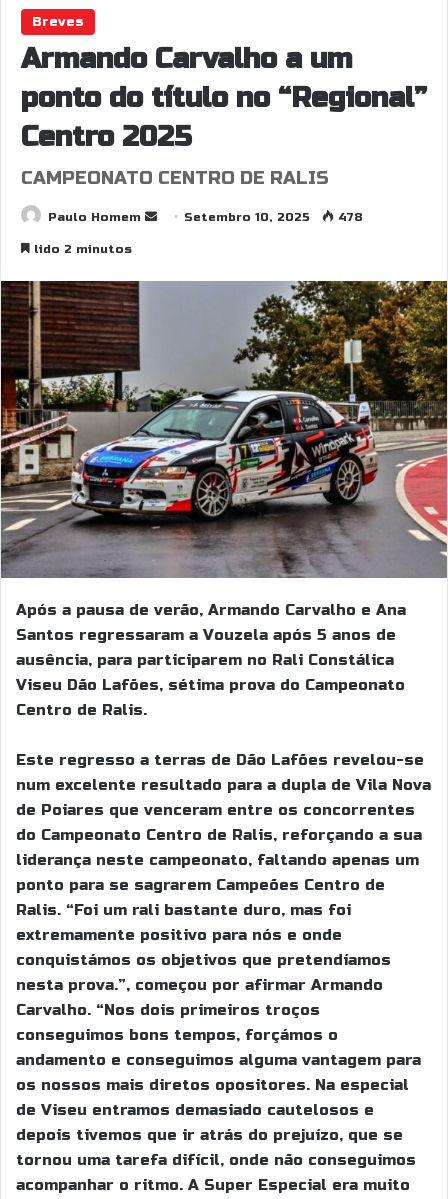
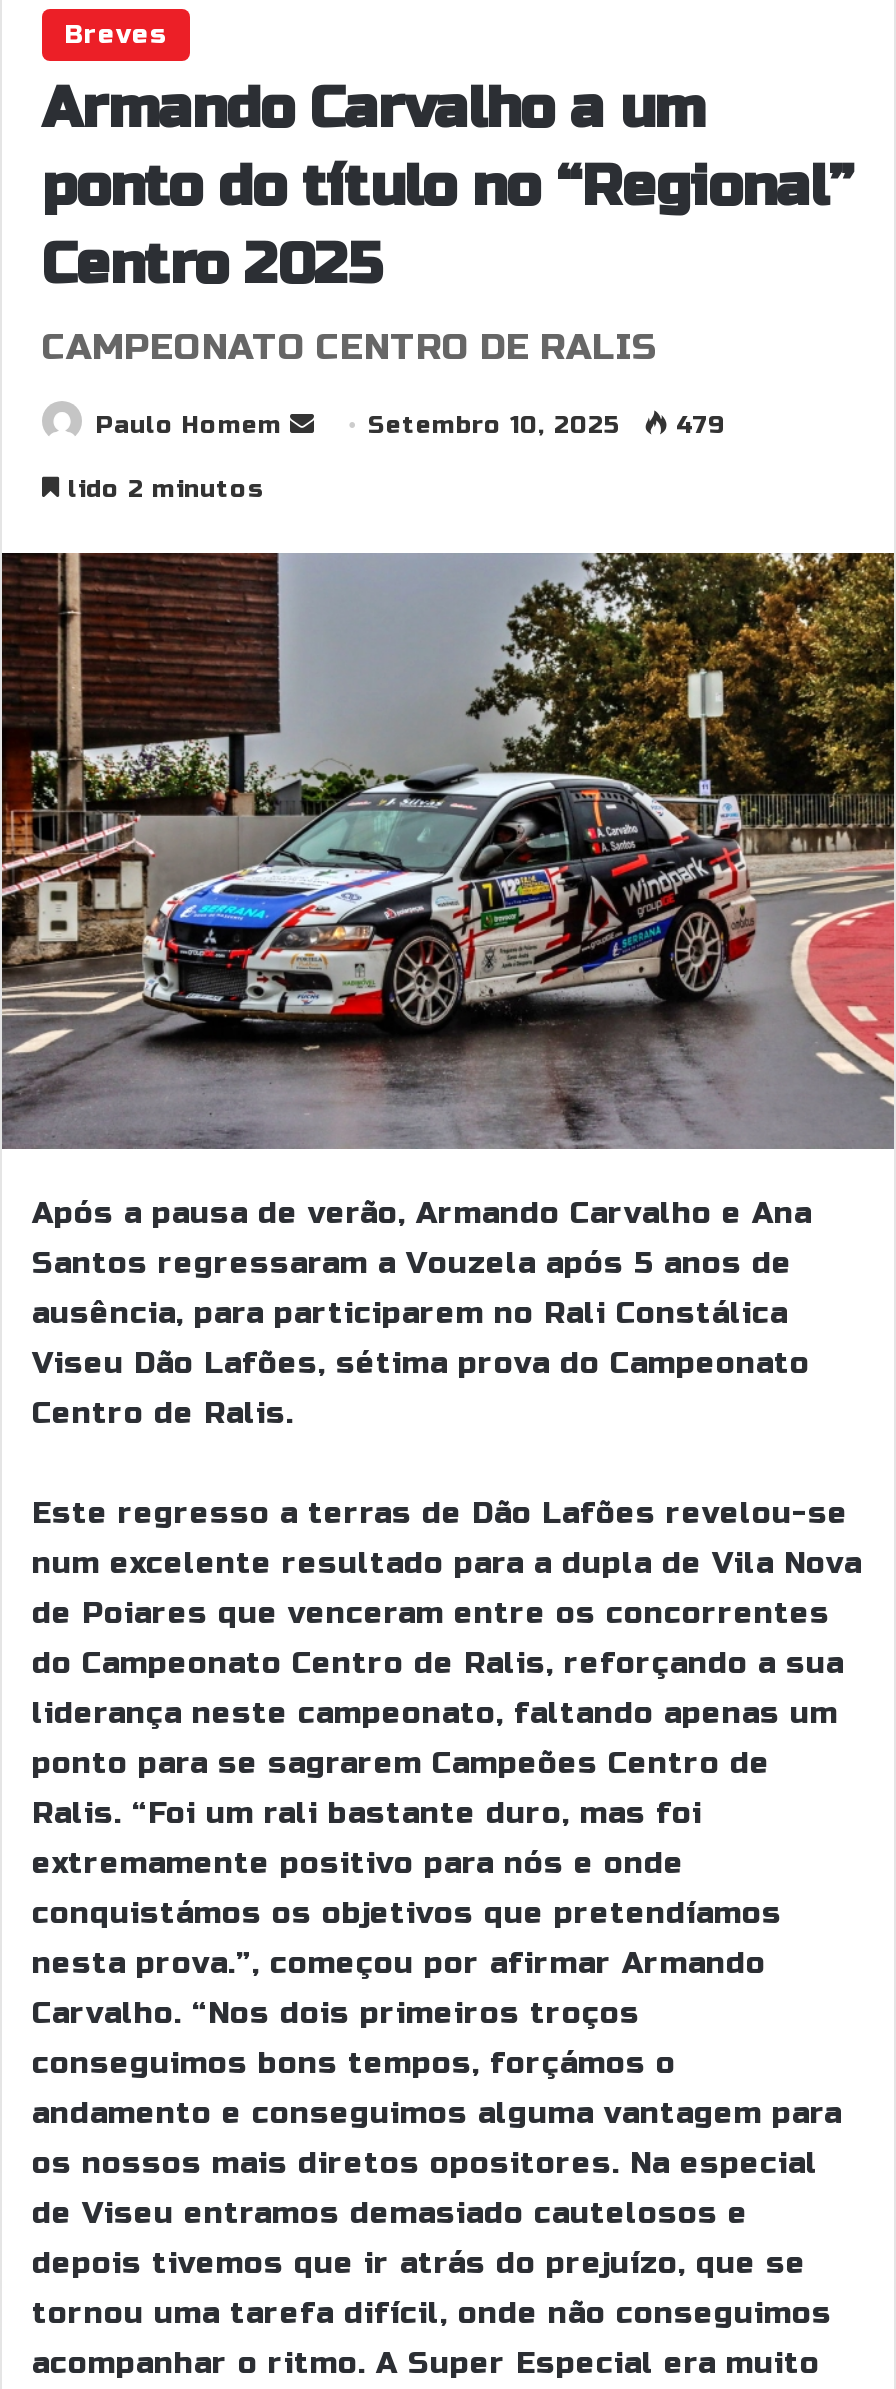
[334,210,363,224] 478 -> [668,411,726,439] 479

